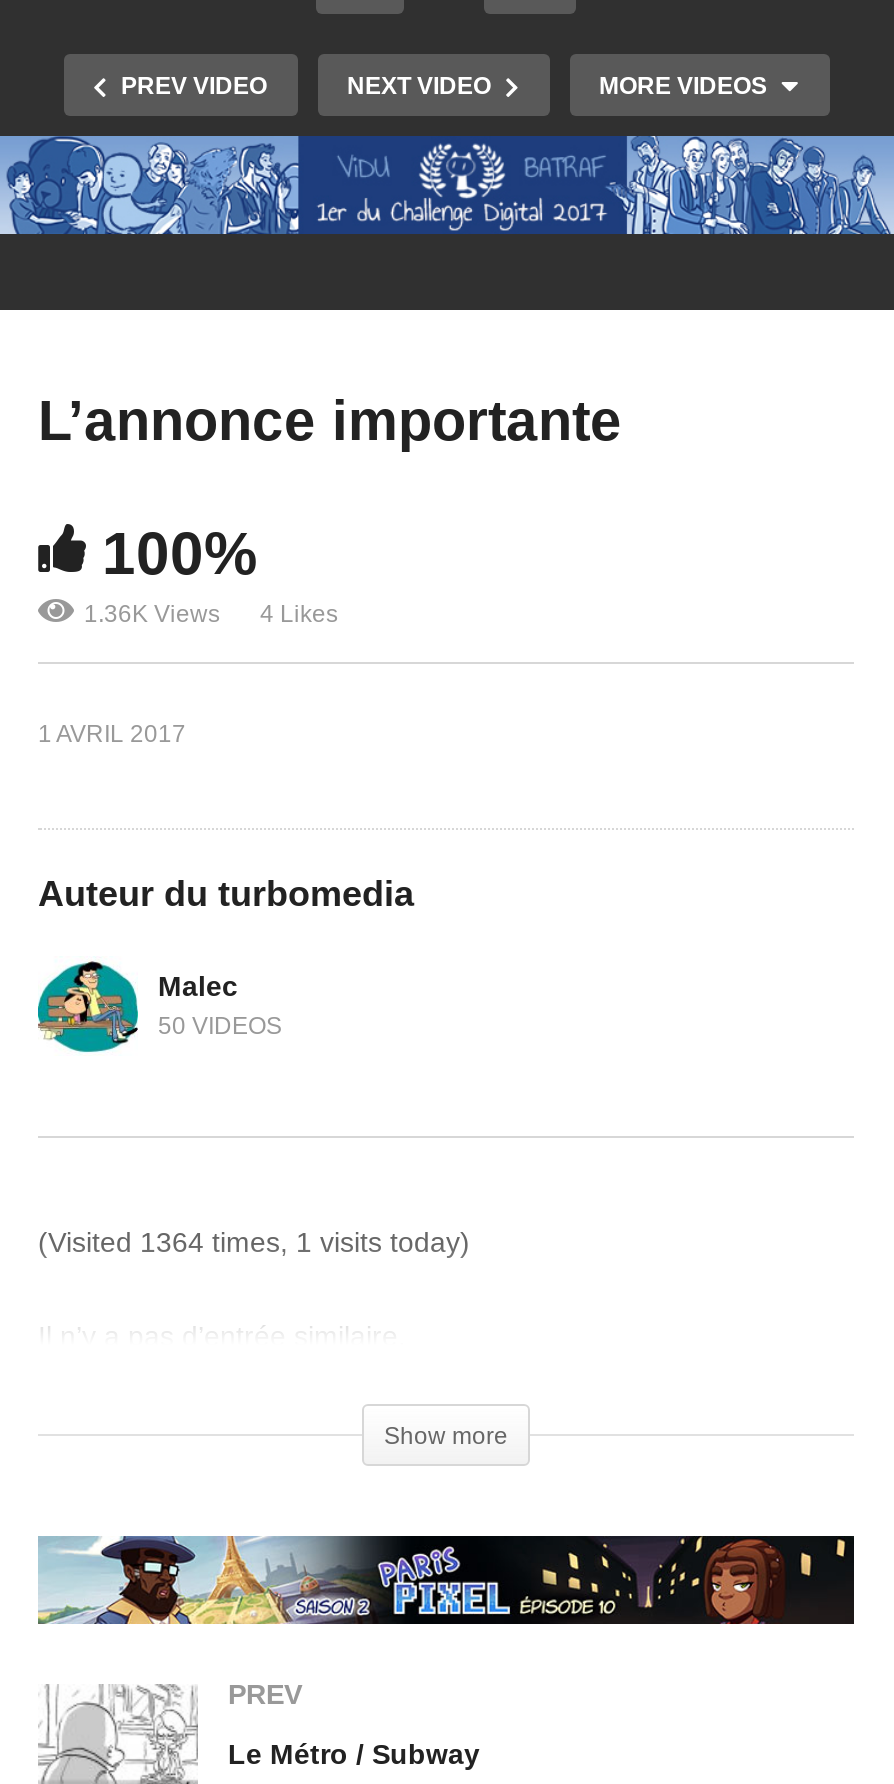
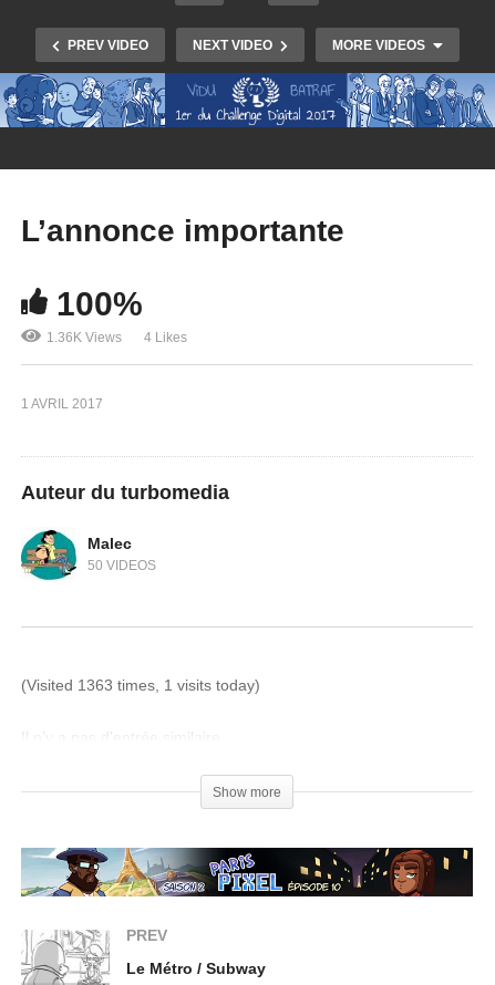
[38,1226,470,1258] (Visited 1364 times, 1 visits today) -> [21,676,260,694] (Visited 1363 times, 1 visits today)

